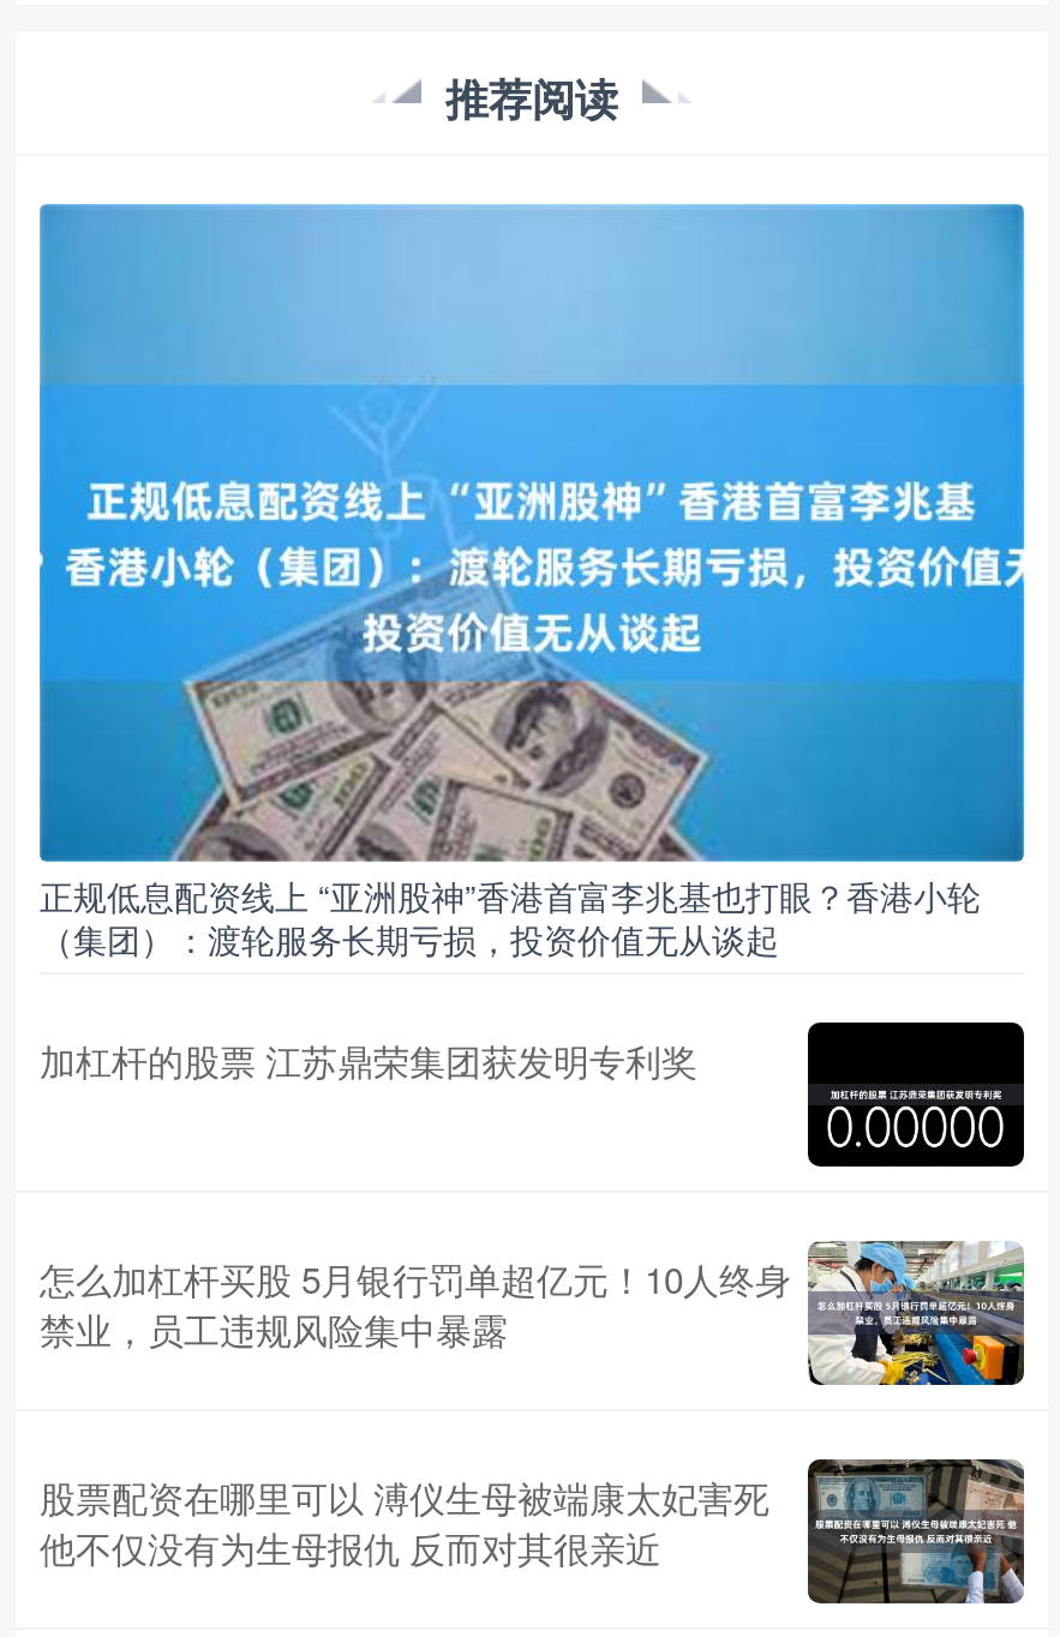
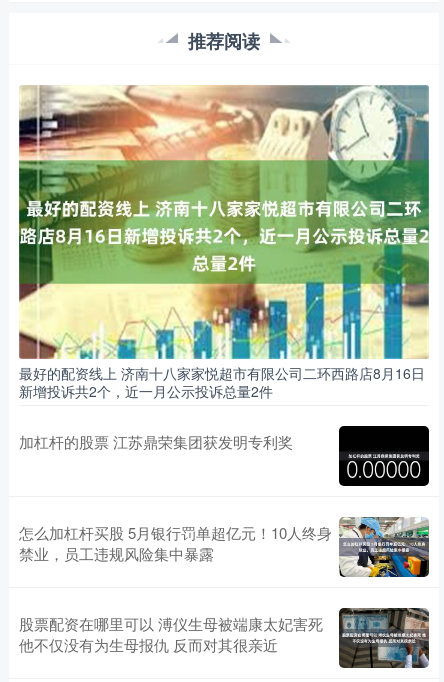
[37,202,1026,962] [image] | 正规低息配资线上 “亚洲股神”香港首富李兆基也打眼？香港小轮 | （集团）：渡轮服务长期亏损，投资价值无从谈起 -> [18,84,430,401] [image] | 最好的配资线上 济南十八家家悦超市有限公司二环西路店8月16日 | 新增投诉共2个，近一月公示投诉总量2件

